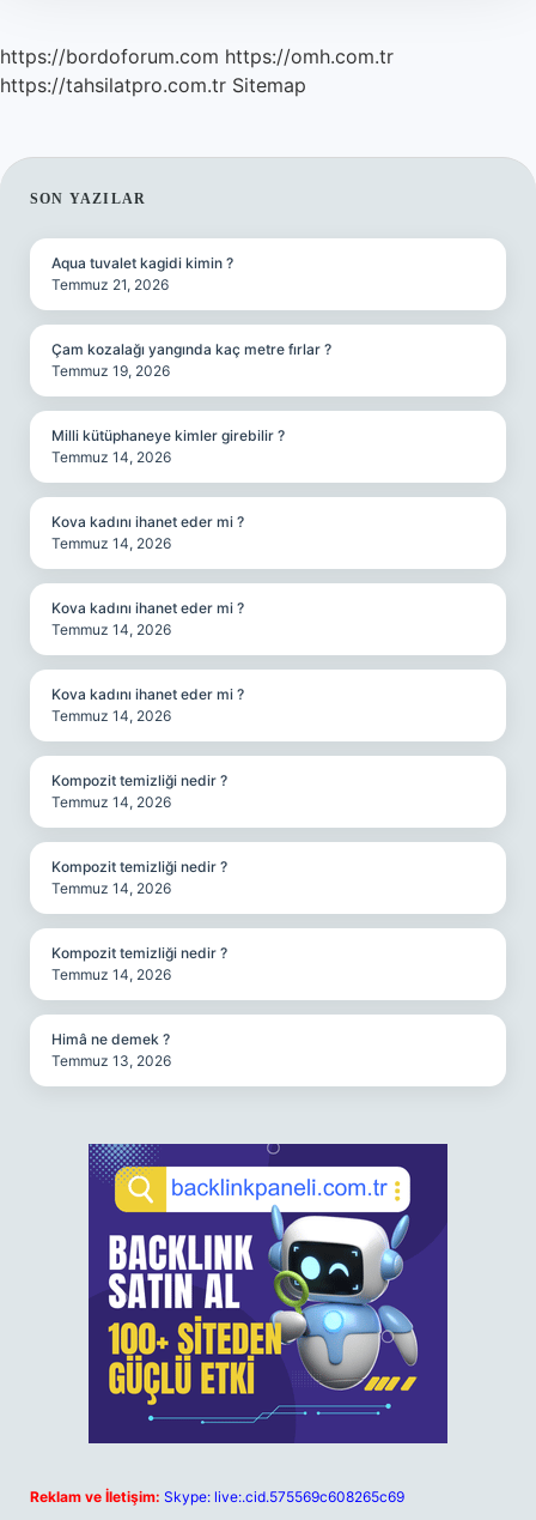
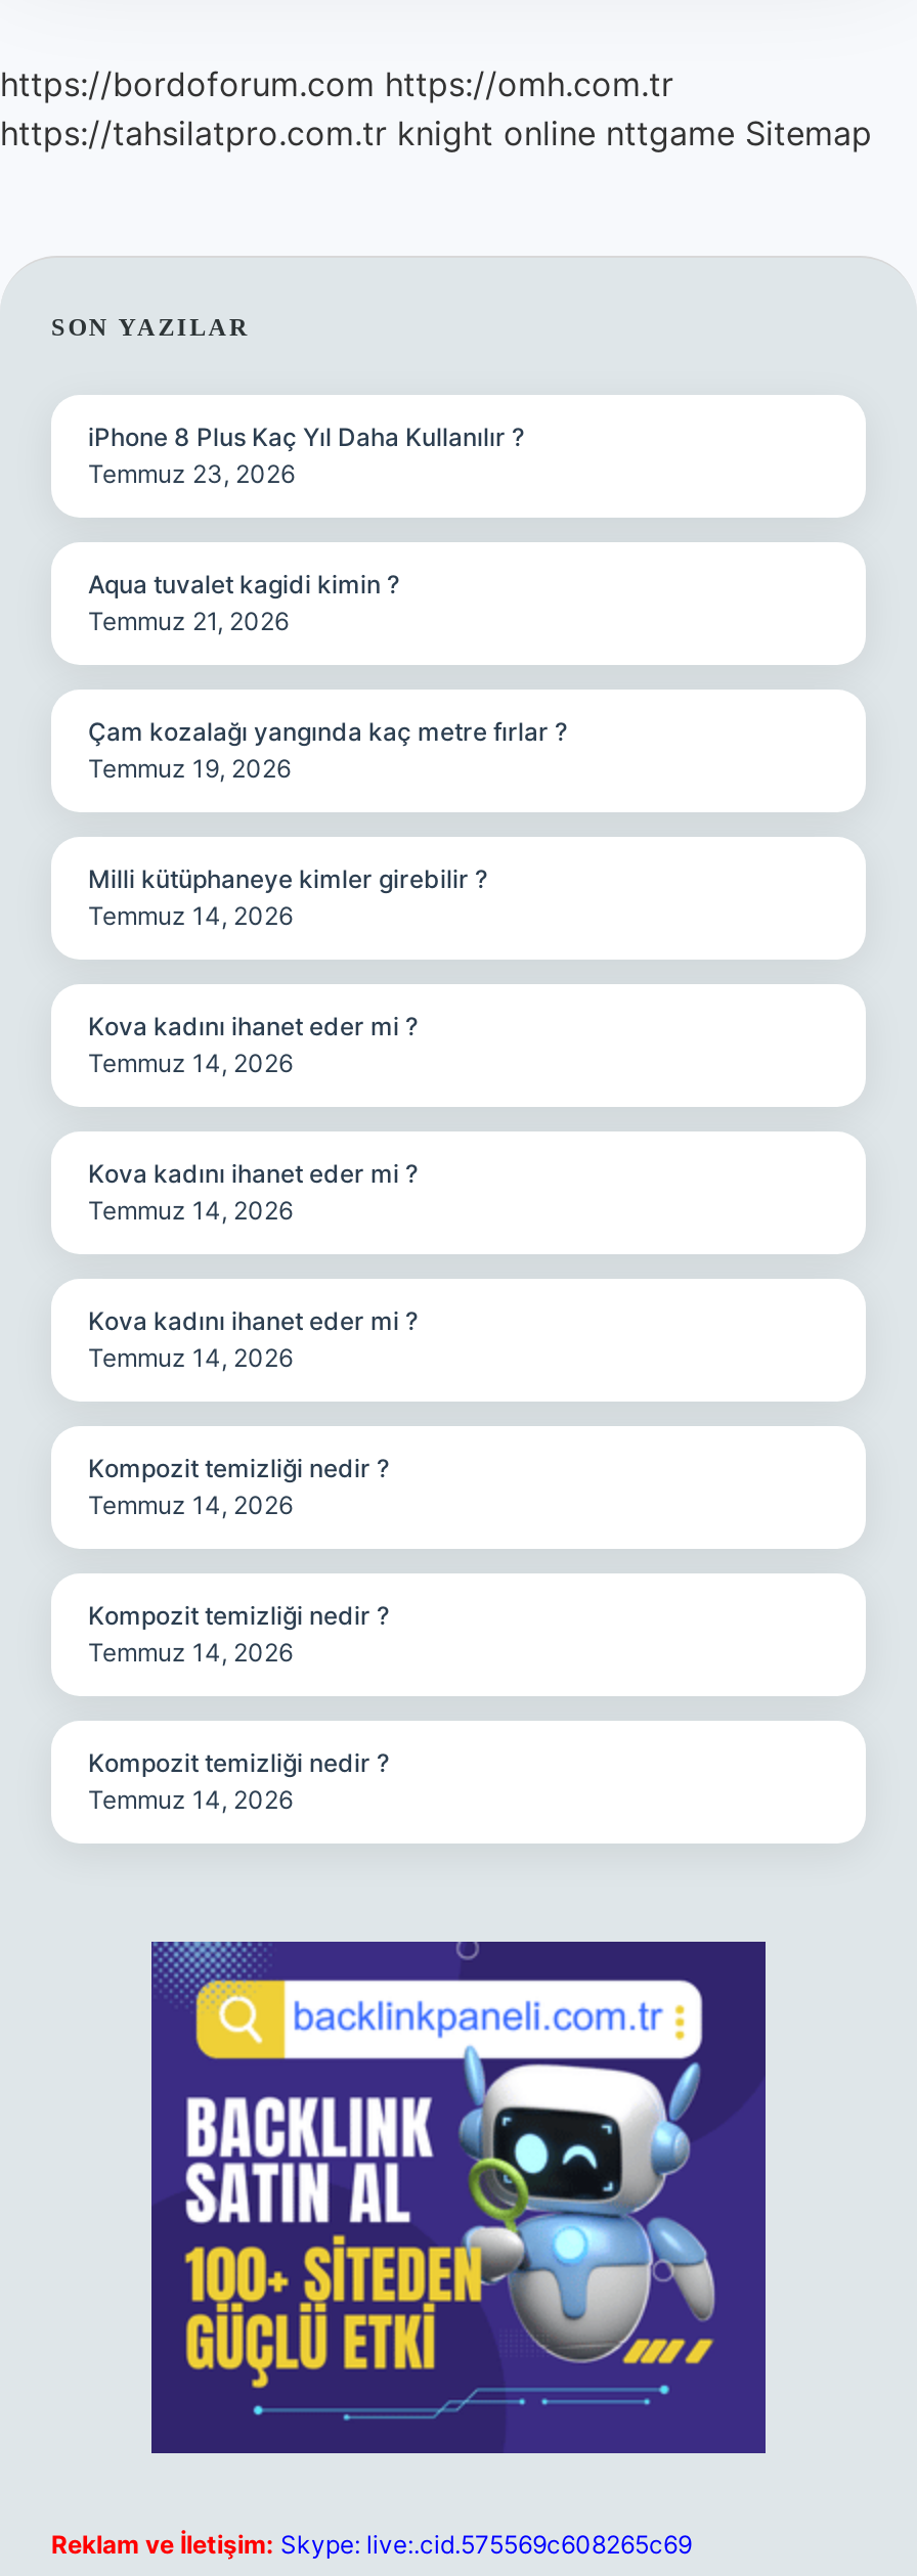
[0,73,306,97] https://tahsilatpro.com.tr Sitemap -> [0,113,872,153] https://tahsilatpro.com.tr knight online nttgame Sitemap
none -> [88,421,524,489] iPhone 8 Plus Kaç Yıl Daha Kullanılır ? | Temmuz 23, 2026
moved [51,254,331,983] -> [88,569,567,1815]: Aqua tuvalet kagidi kimin ? | Temmuz 21, 2026 | Çam kozalağı yangında kaç metre fırlar ? | ... | Kompozit temizliği nedir ? | Temmuz 14, 2026
[51,1030,171,1070] Himâ ne demek ? | Temmuz 13, 2026 -> none

